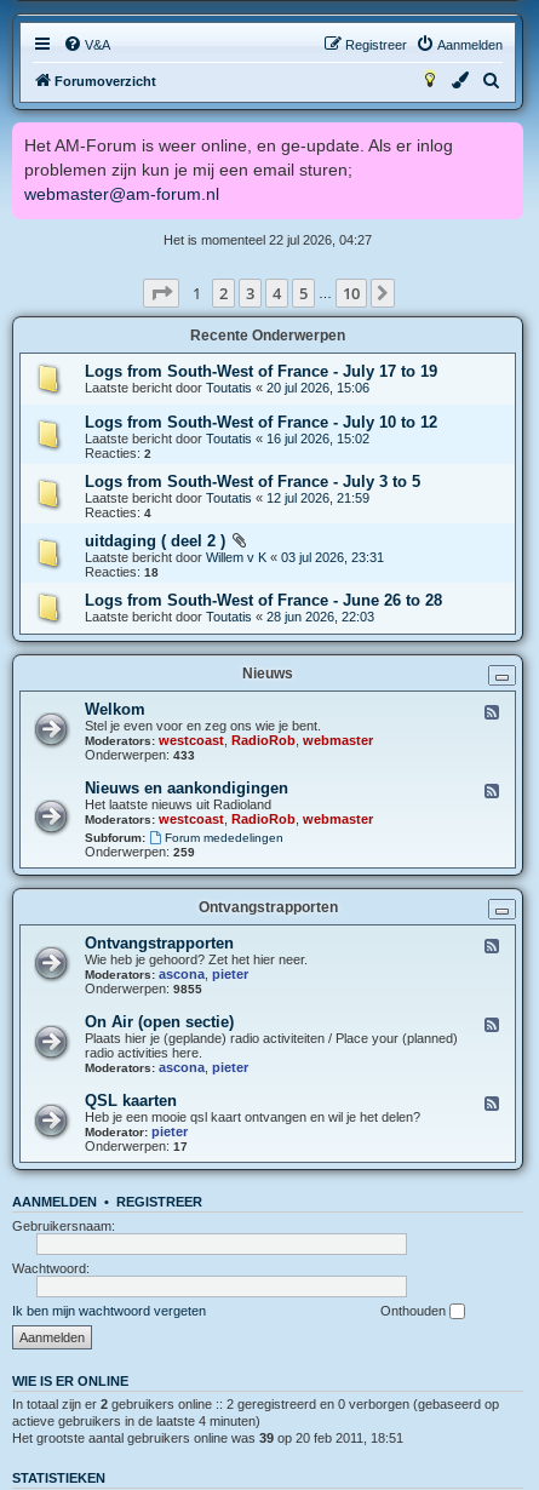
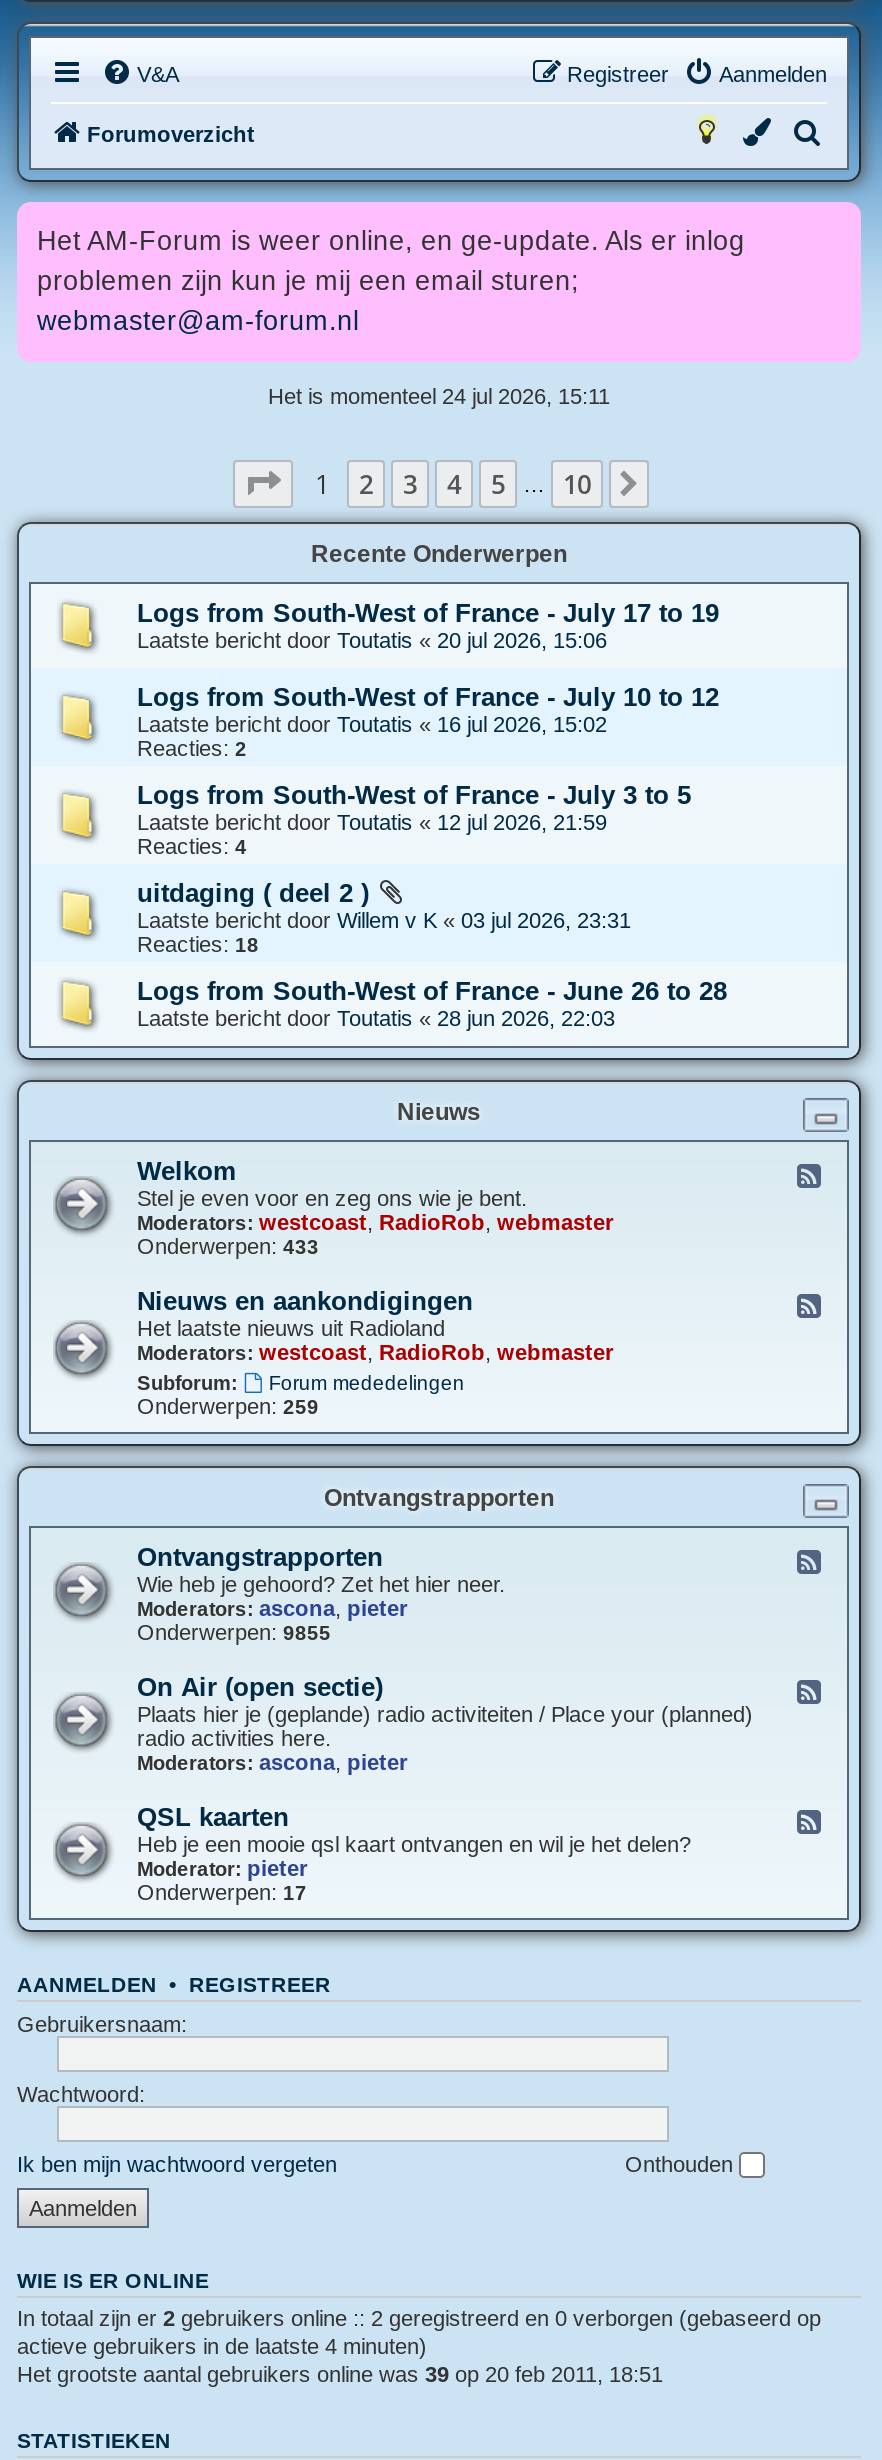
[164,233,372,247] Het is momenteel 22 jul 2026, 04:27 -> [268,384,610,408] Het is momenteel 24 jul 2026, 15:11

